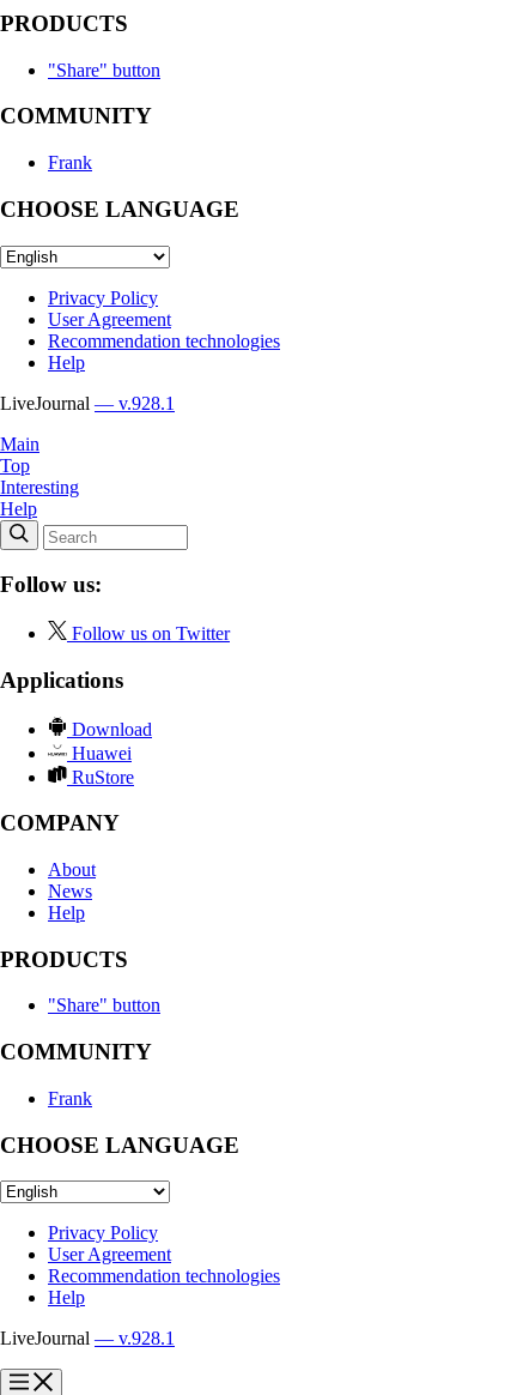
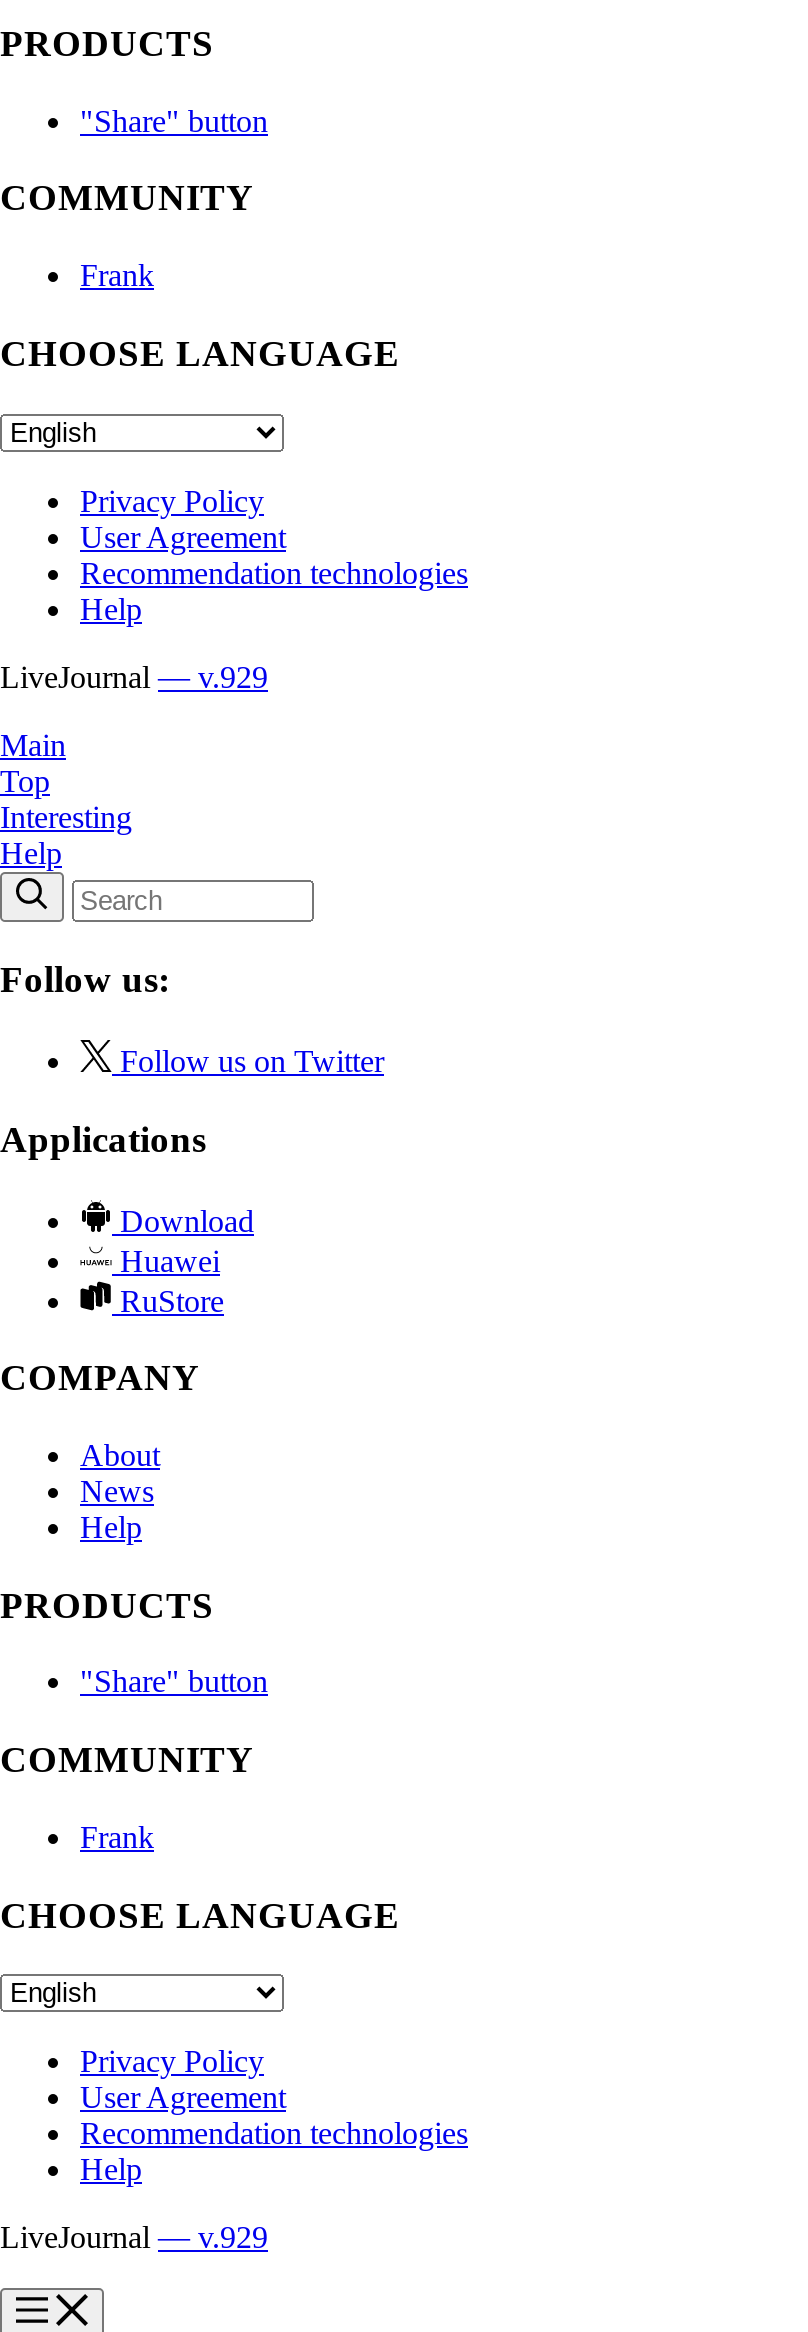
[0,393,175,413] LiveJournal — v.928.1 -> [0,659,268,693] LiveJournal — v.929
[0,1328,175,1348] LiveJournal — v.928.1 -> [0,2220,268,2254] LiveJournal — v.929

